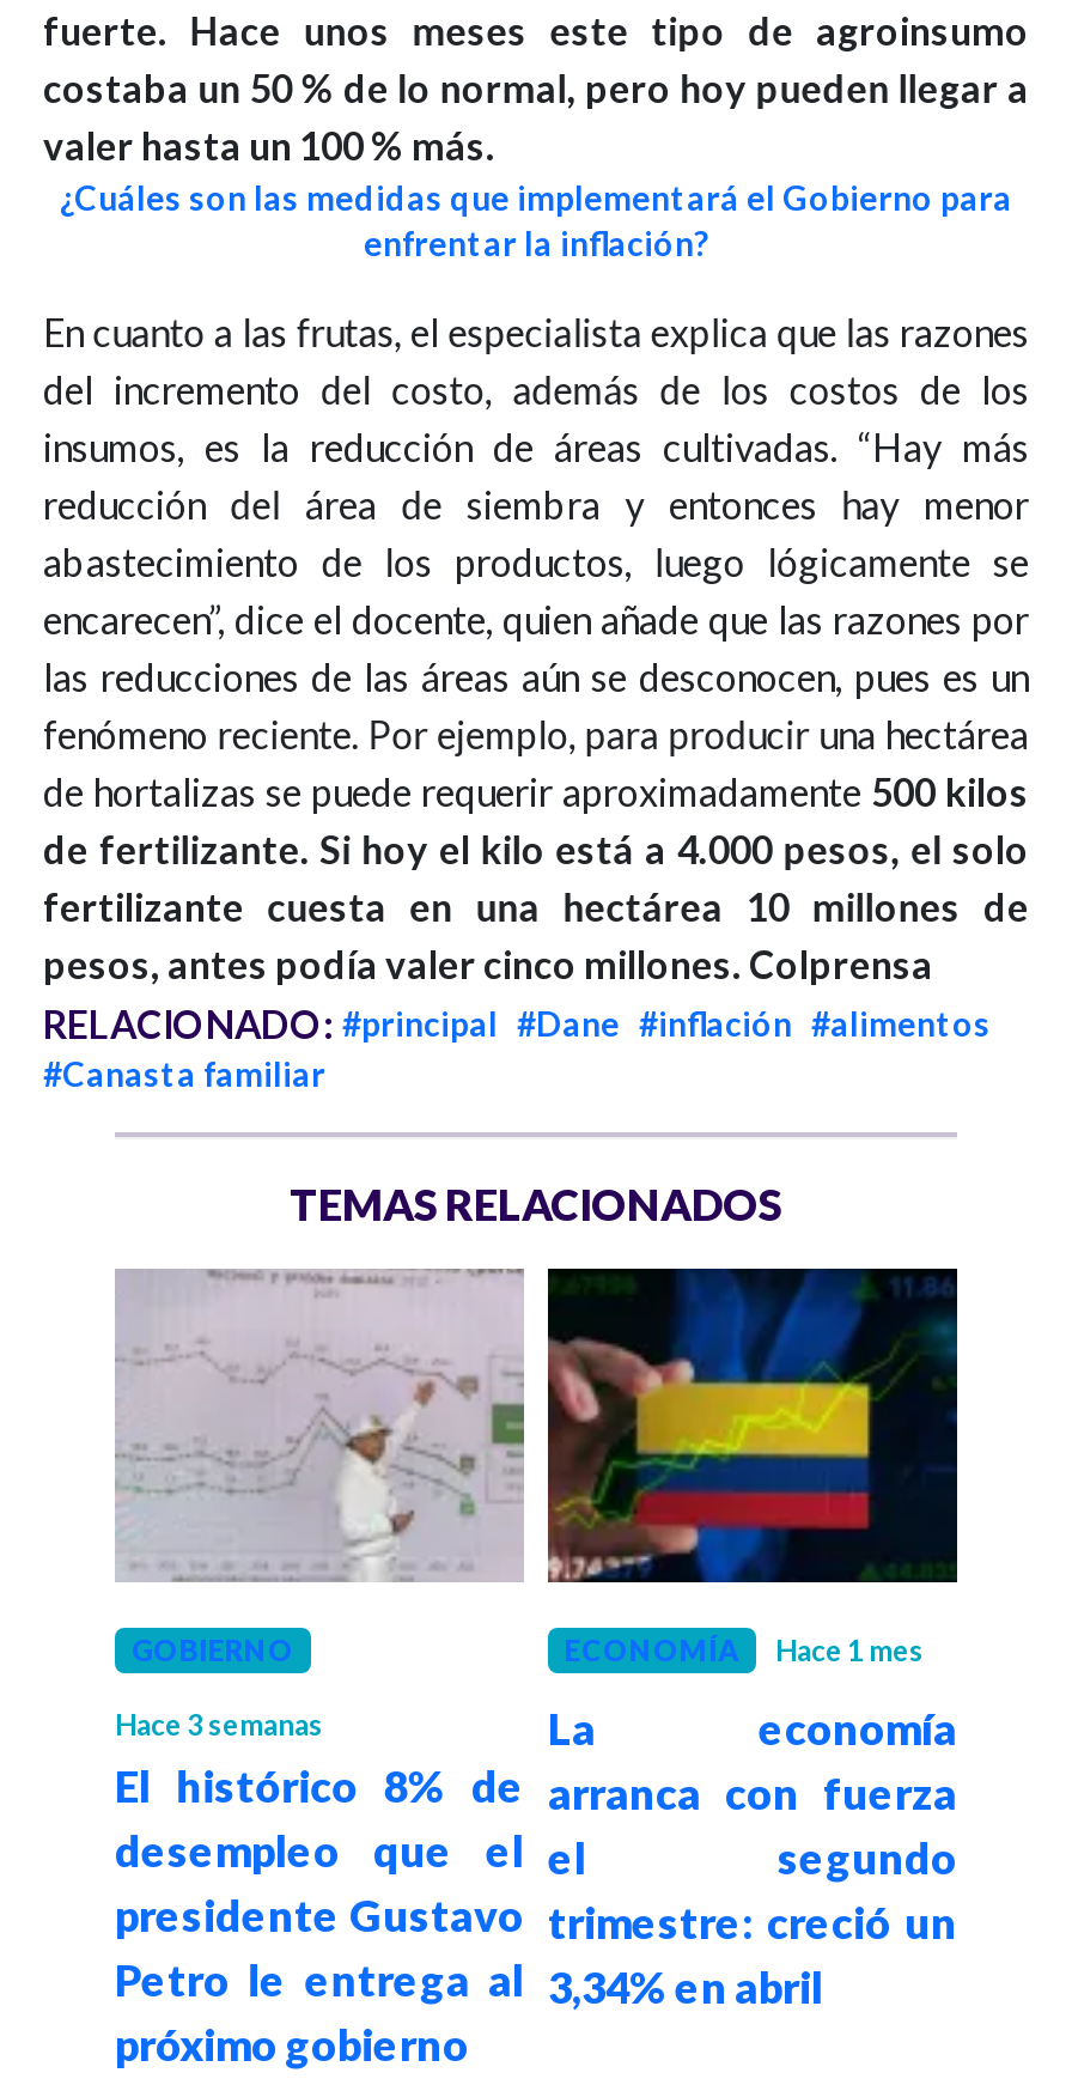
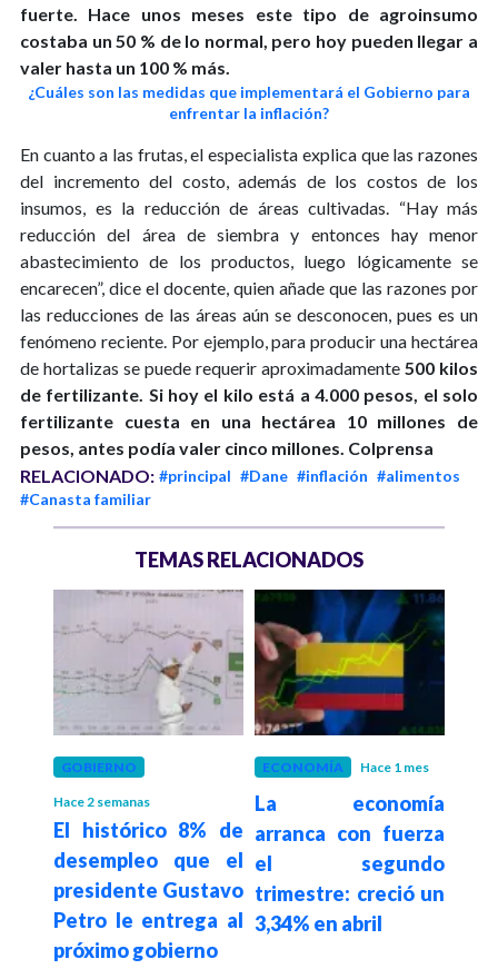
[115,1706,323,1742] Hace 3 semanas -> [53,793,150,810] Hace 2 semanas

